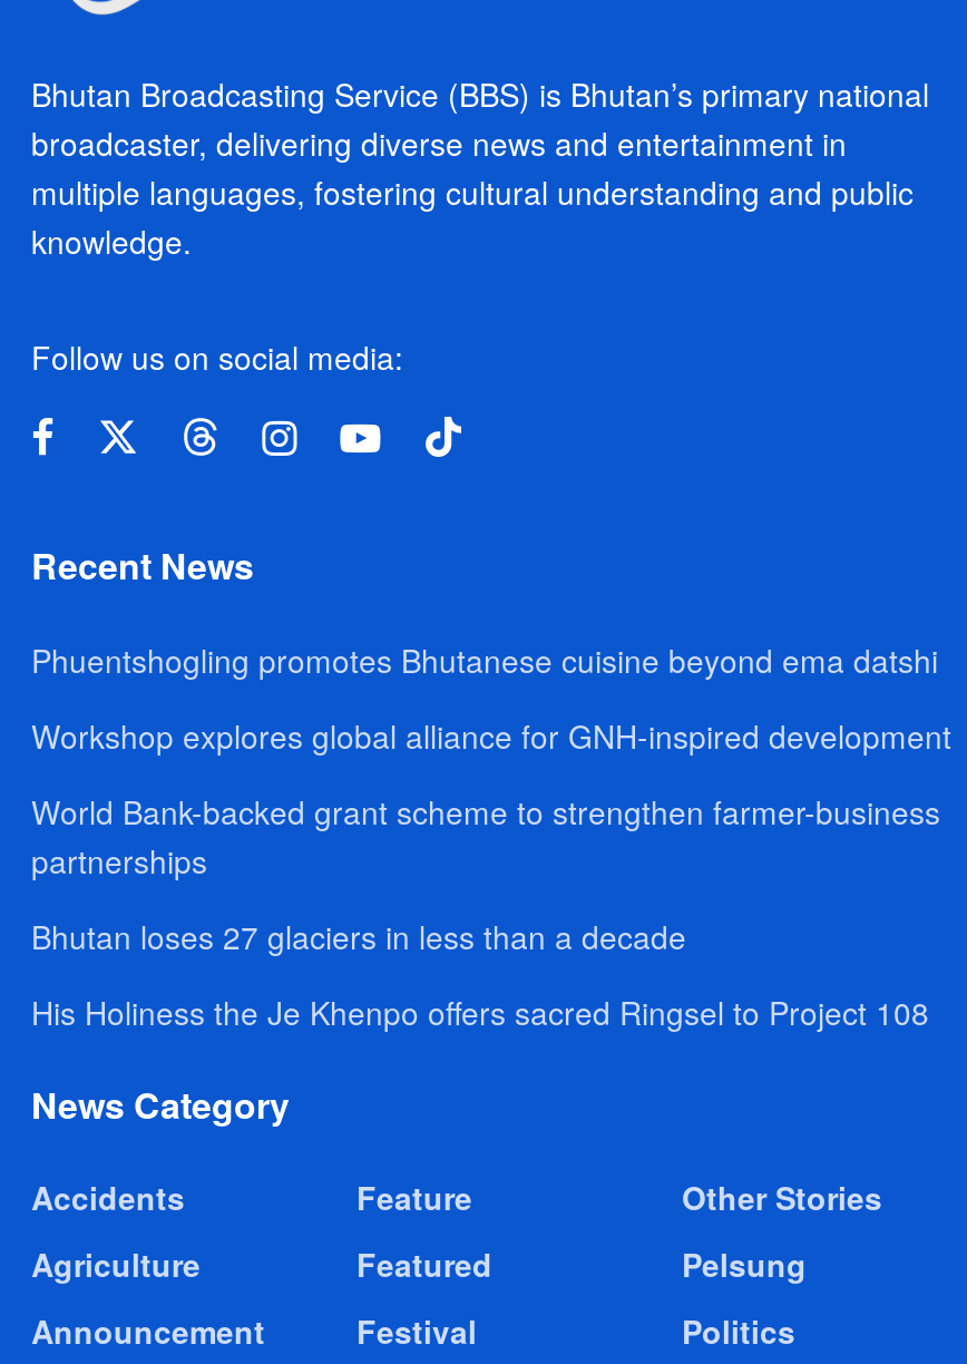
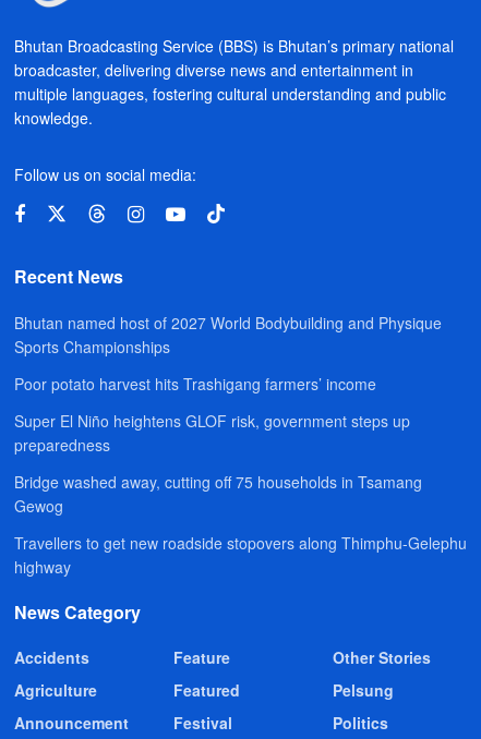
[31,638,938,682] Phuentshogling promotes Bhutanese cuisine beyond ema datshi -> [14,312,442,358] Bhutan named host of 2027 World Bodybuilding and Physique | Sports Championships
[31,714,951,758] Workshop explores global alliance for GNH-inspired development -> [14,373,376,395] Poor potato harvest hits Trashigang farmers’ income
[31,789,940,883] World Bank-backed grant scheme to strengthen farmer-business | partnerships -> [14,410,410,456] Super El Niño heightens GLOF risk, government steps up | preparedness
[31,914,686,959] Bhutan loses 27 glaciers in less than a decade -> [14,471,422,517] Bridge washed away, cutting off 75 households in Tsamang | Gewog
[31,990,929,1035] His Holiness the Je Khenpo offers sacred Ringsel to Project 108 -> [14,532,467,578] Travellers to get new roadside stopovers along Thimphu-Gelephu | highway

